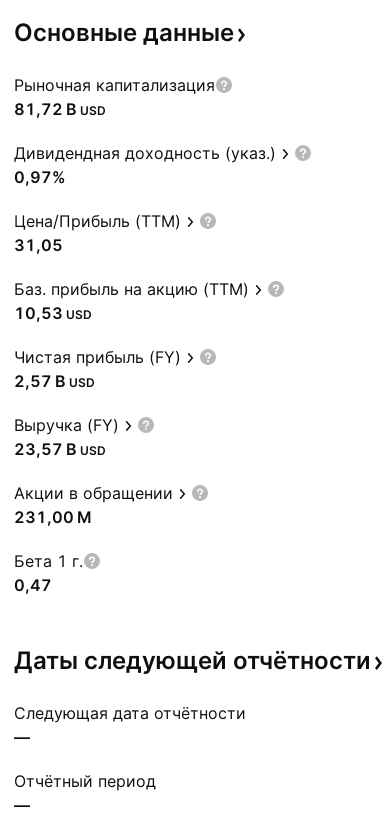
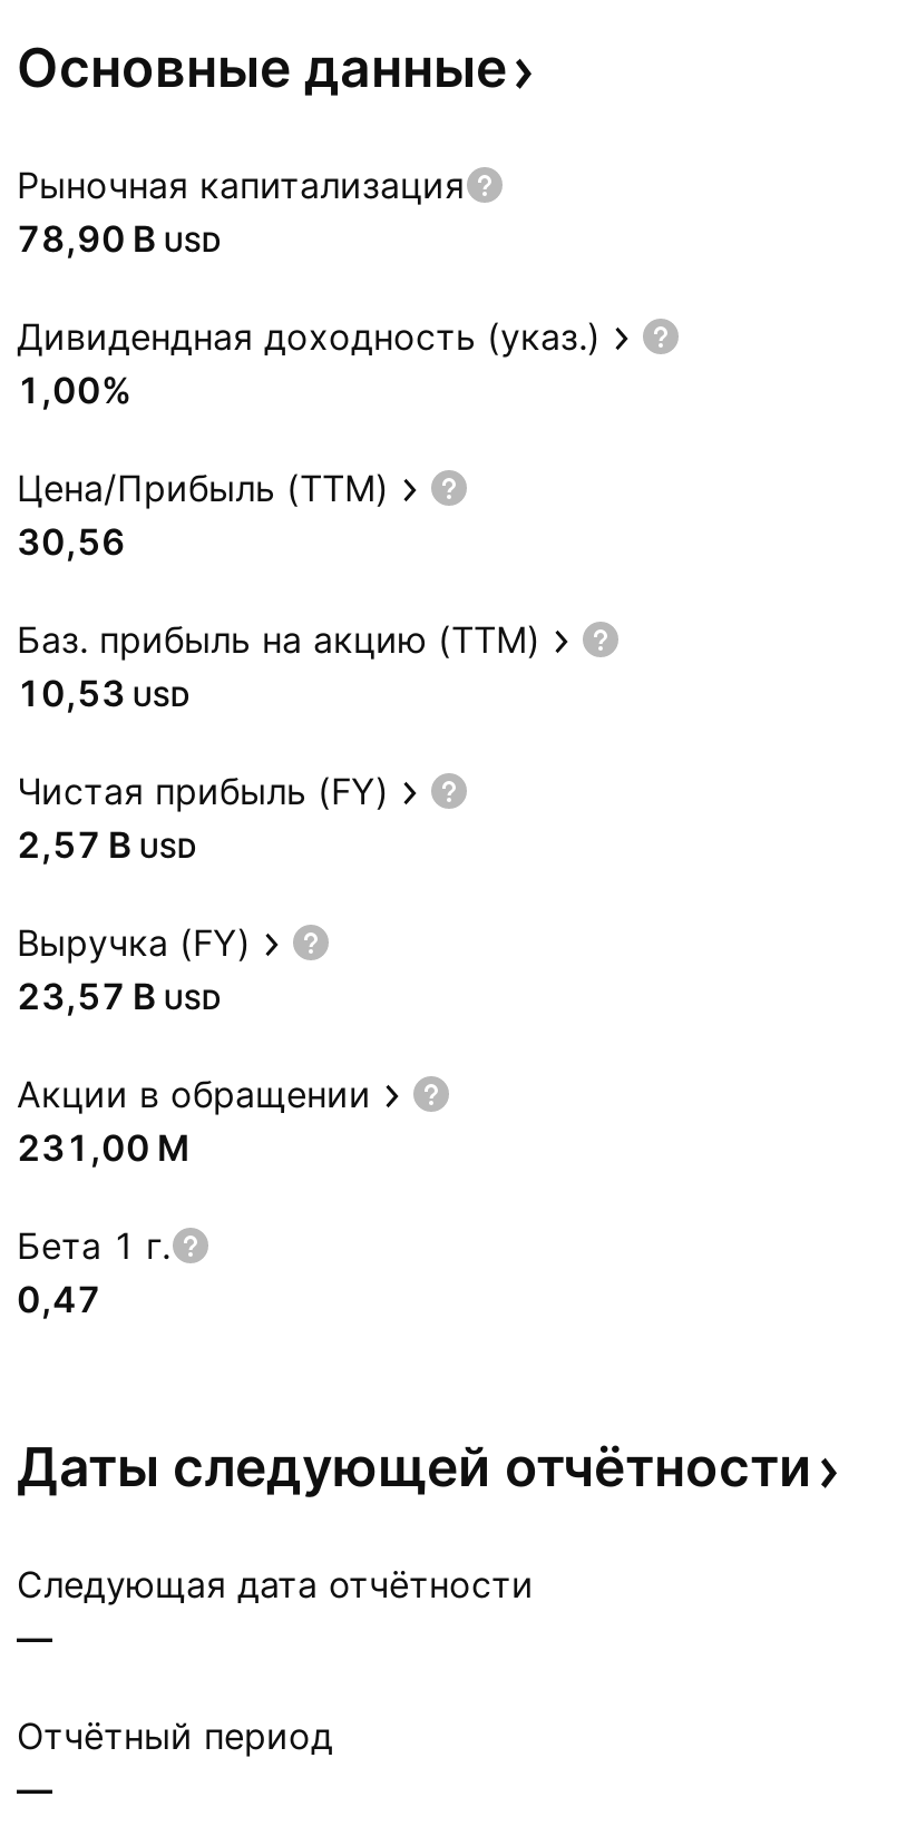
[14,99,106,119] 81,72 B USD -> [17,216,222,261] 78,90 B USD
[14,167,66,187] 0,97% -> [17,368,133,412] 1,00%
[14,235,63,255] 31,05 -> [17,519,126,564] 30,56

